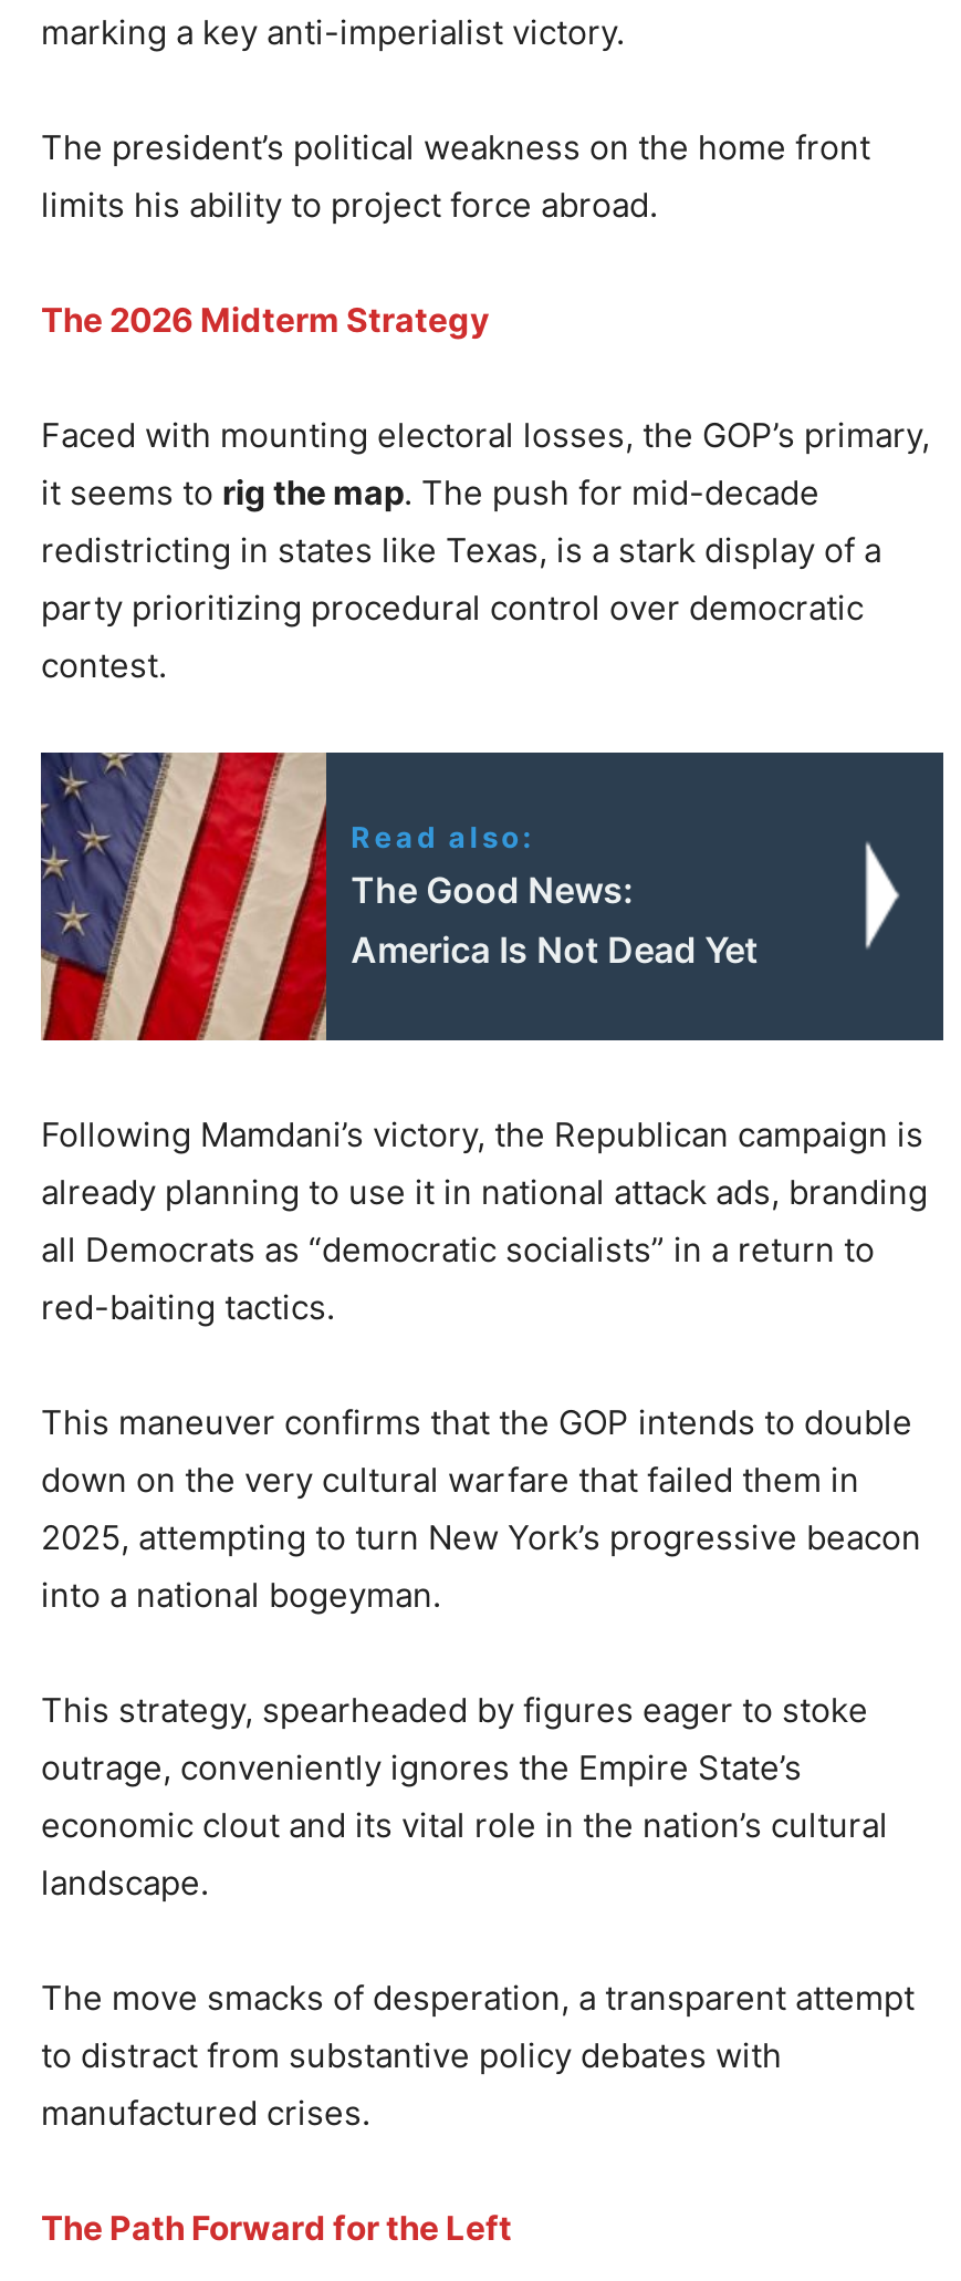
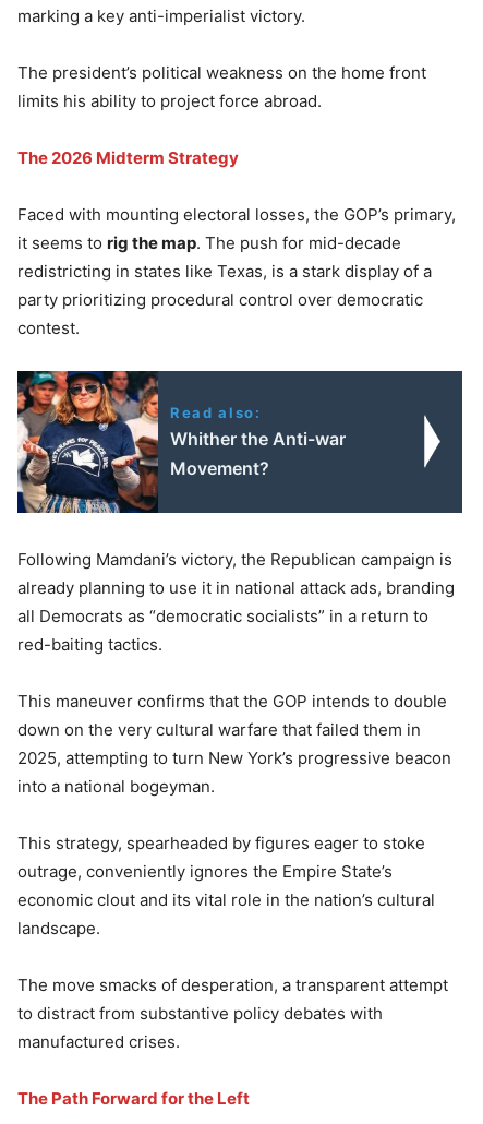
[39,750,758,1043] [image] | The Good News: | America Is Not Dead Yet -> [16,370,346,514] [image] | Whither the Anti-war | Movement?

